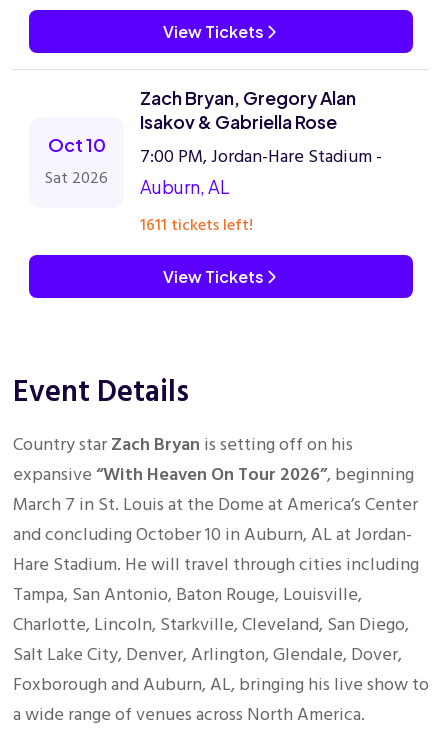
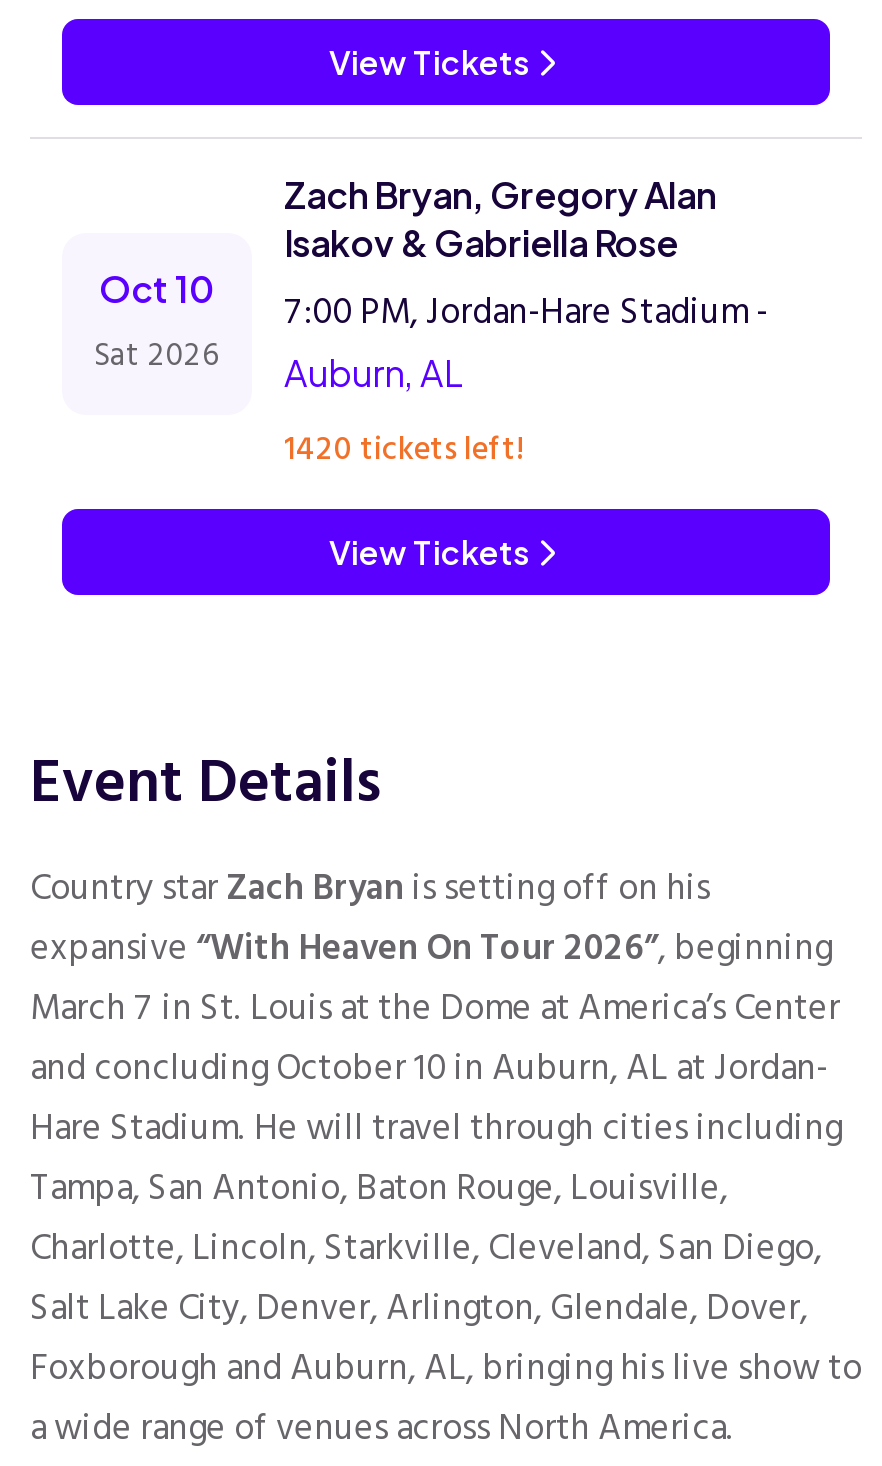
[140,212,253,238] 1611 tickets left! -> [284,423,524,475] 1420 tickets left!

